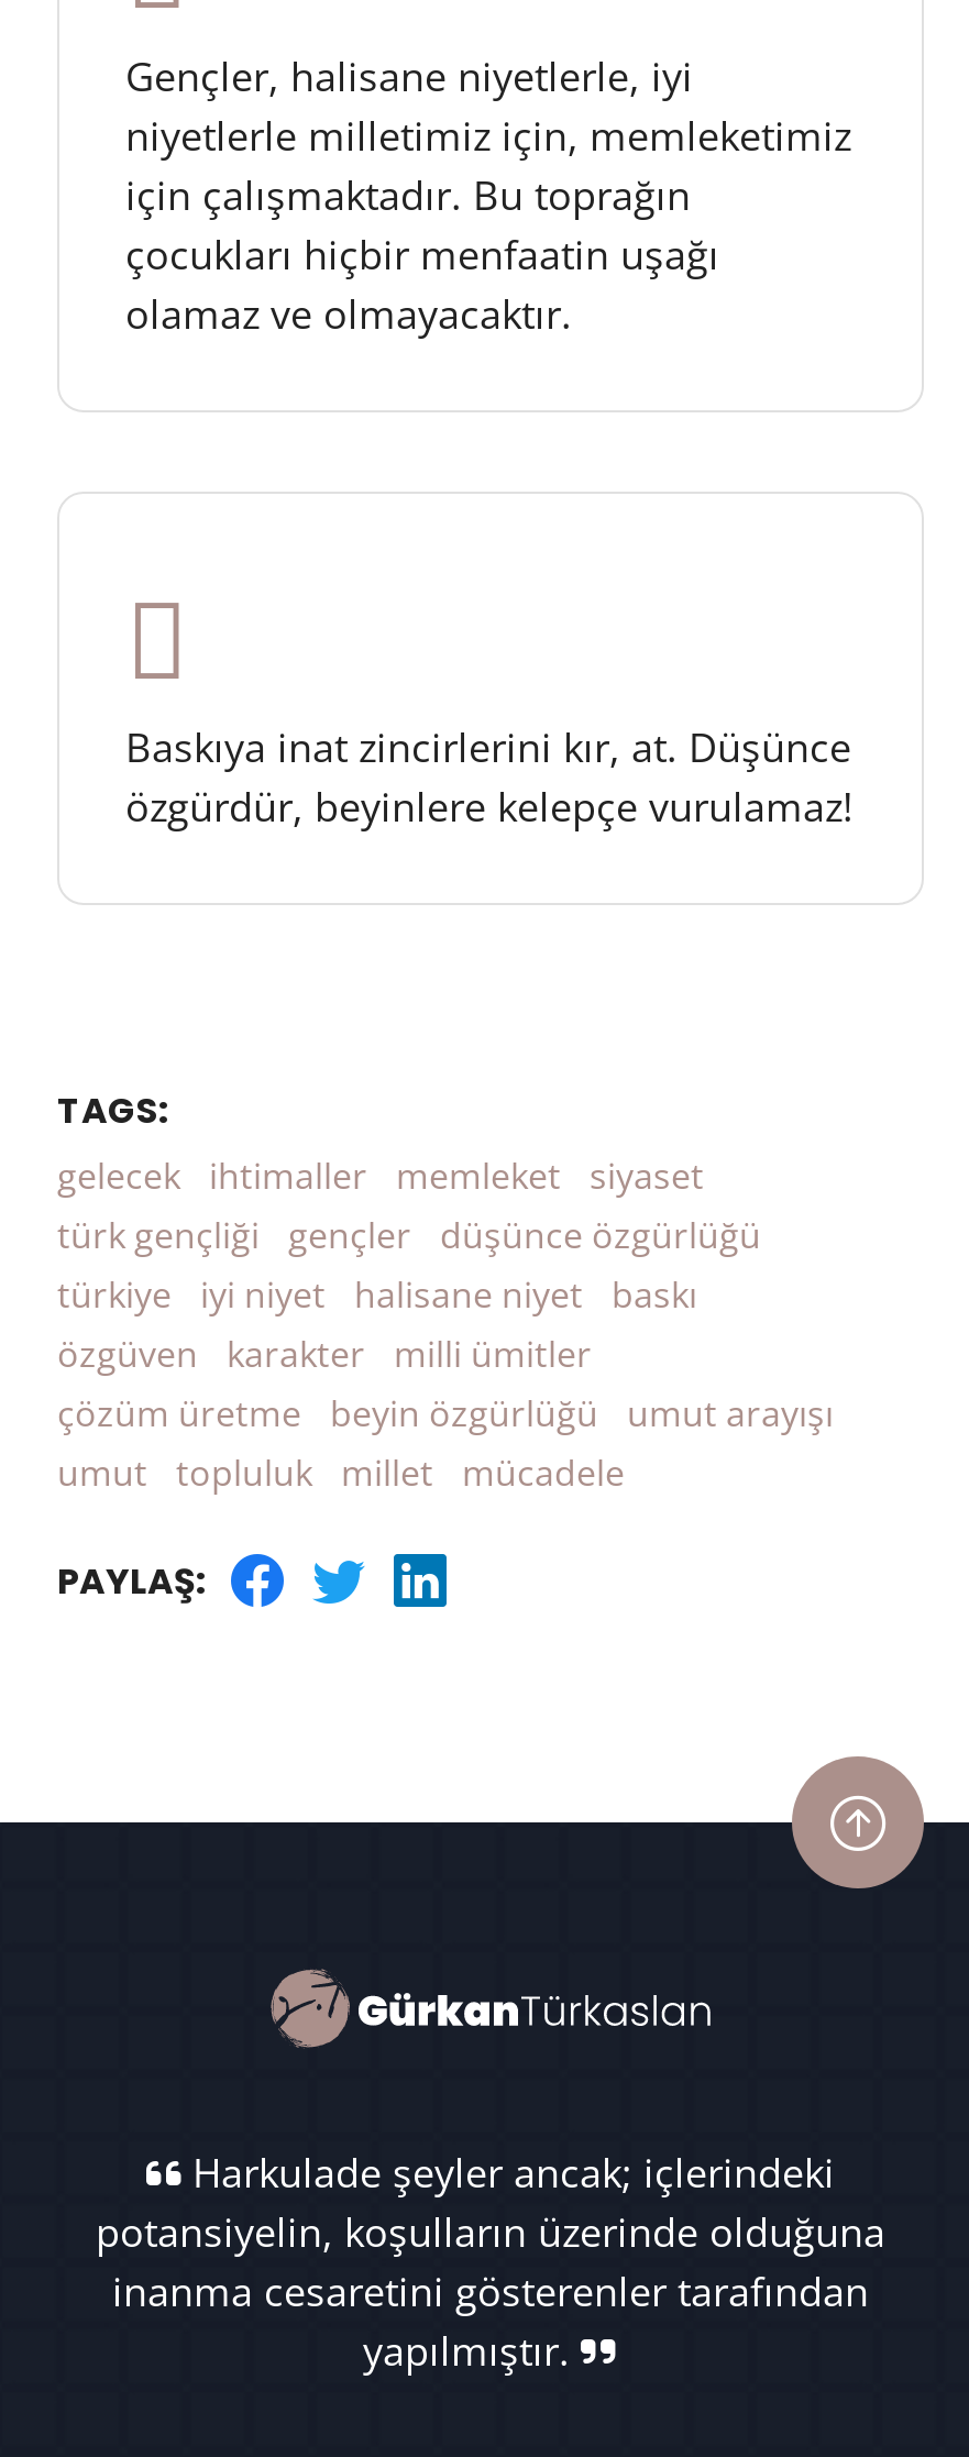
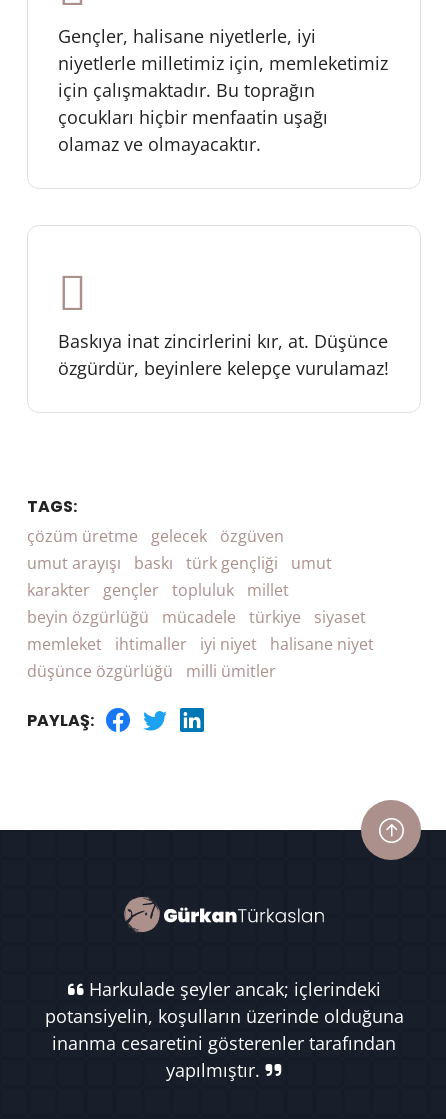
[57,1152,834,1497] gelecek ihtimaller memleket siyaset | türk gençliği gençler düşünce özgürlüğü | türkiye iyi niyet halisane niyet baskı | özgüven karakter milli ümitler | çözüm üretme beyin özgürlüğü umut arayışı | umut topluluk millet mücadele -> [27,525,374,682] çözüm üretme gelecek özgüven | umut arayışı baskı türk gençliği umut | karakter gençler topluluk millet | beyin özgürlüğü mücadele türkiye siyaset | memleket ihtimaller iyi niyet halisane niyet | düşünce özgürlüğü milli ümitler

